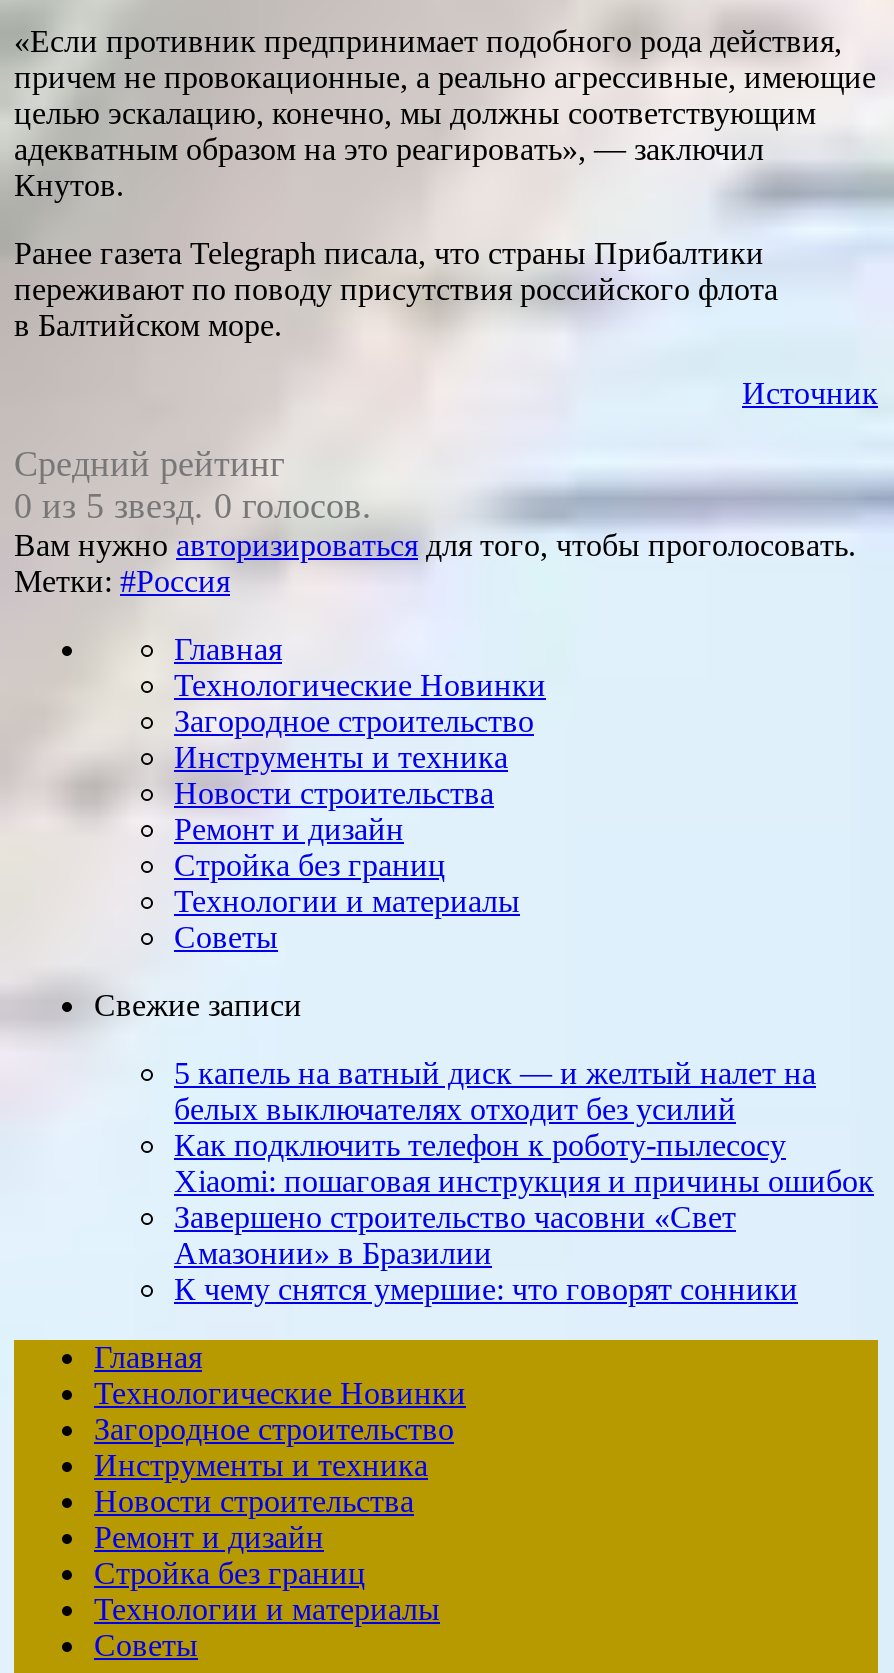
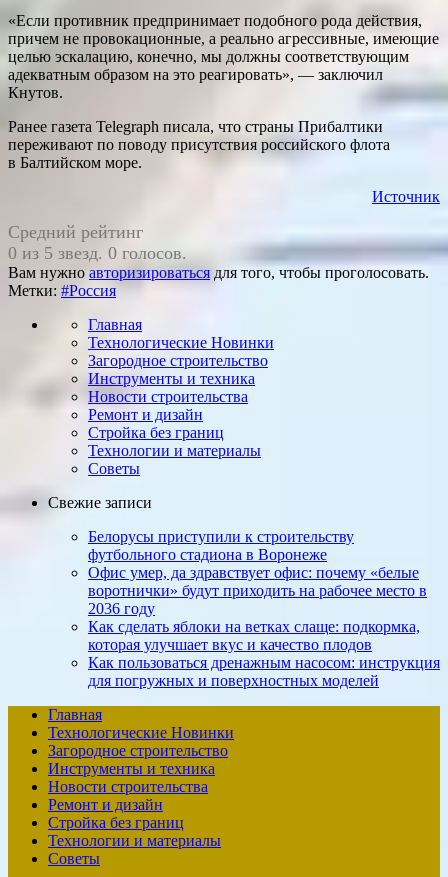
[174,1056,874,1306] 5 капель на ватный диск — и желтый налет на | белых выключателях отходит без усилий | Как подключить телефон к роботу-пылесосу | Xiaomi: пошаговая инструкция и причины ошибок | Завершено строительство часовни «Свет | Амазонии» в Бразилии | К чему снятся умершие: что говорят сонники -> [88,528,440,689] Белорусы приступили к строительству | футбольного стадиона в Воронеже | Офис умер, да здравствует офис: почему «белые | воротнички» будут приходить на рабочее место в | 2036 году | Как сделать яблоки на ветках слаще: подкормка, | которая улучшает вкус и качество плодов | Как пользоваться дренажным насосом: инструкция | для погружных и поверхностных моделей

